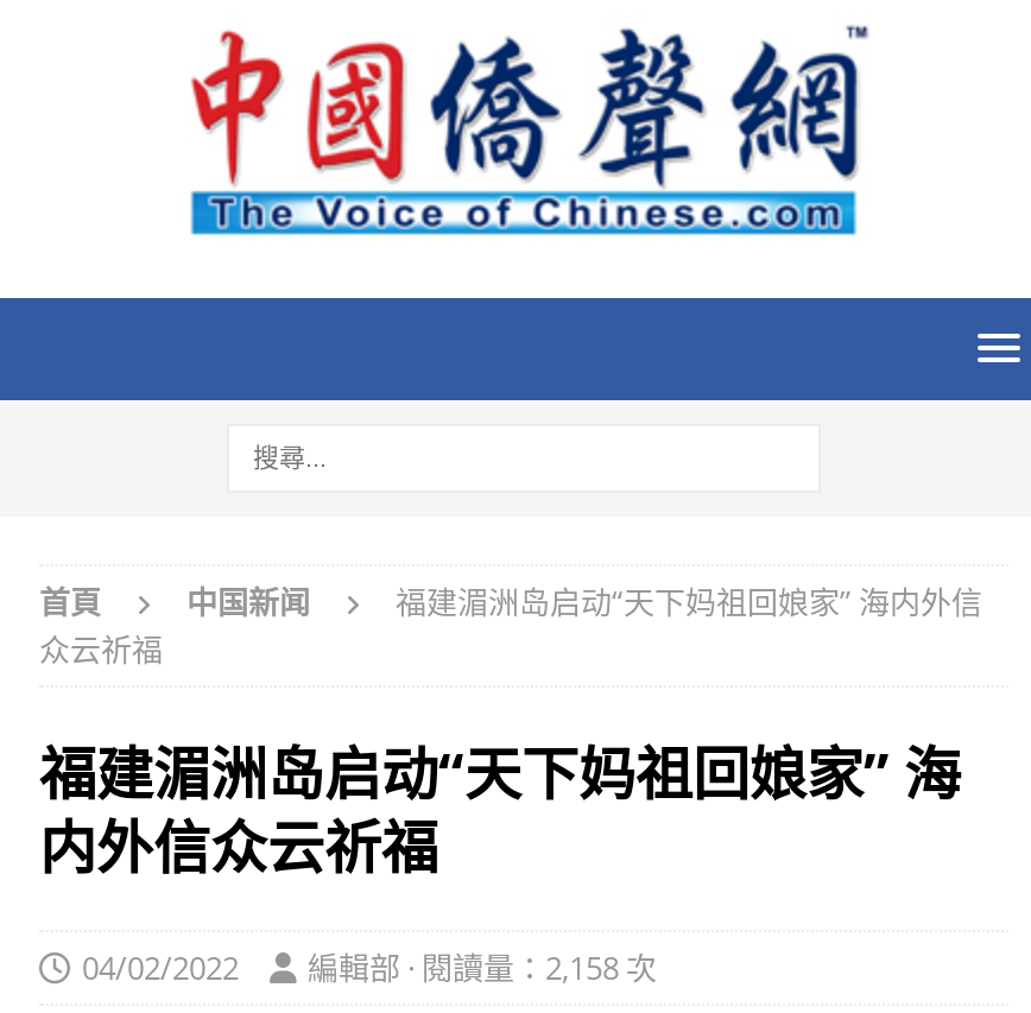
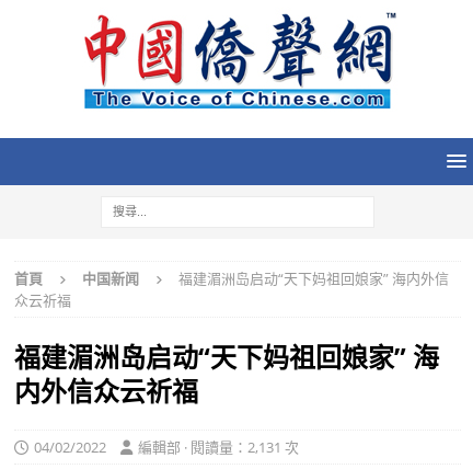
[308,946,657,989] 編輯部 · 閱讀量：2,158 次 -> [138,437,299,457] 編輯部 · 閱讀量：2,131 次

